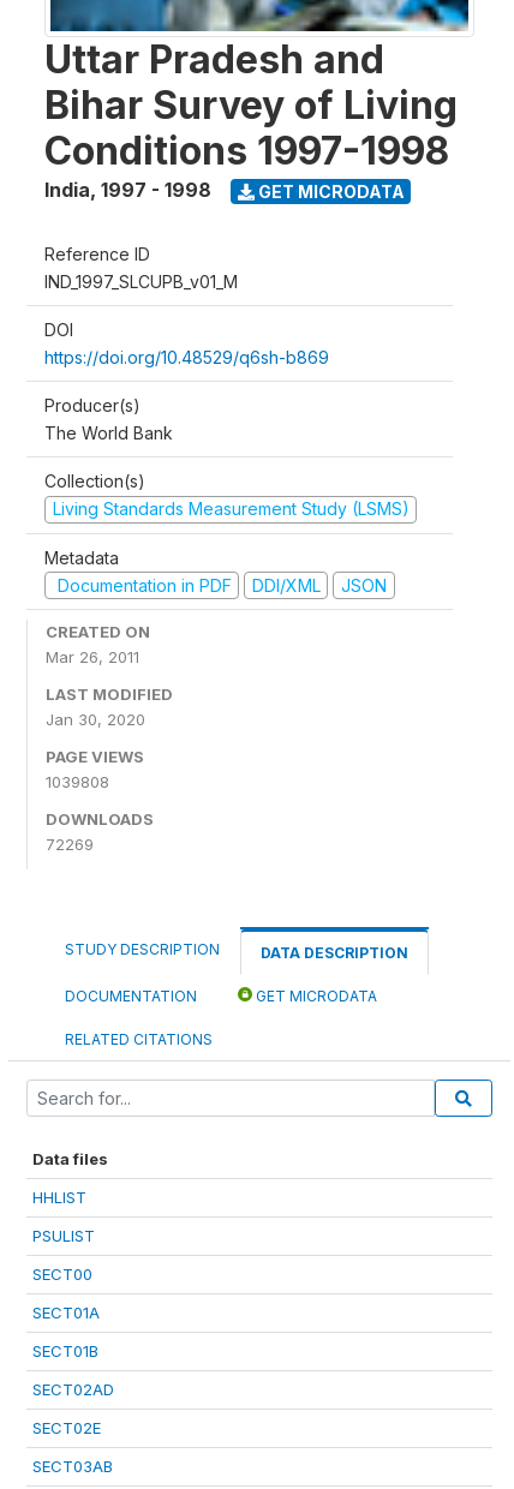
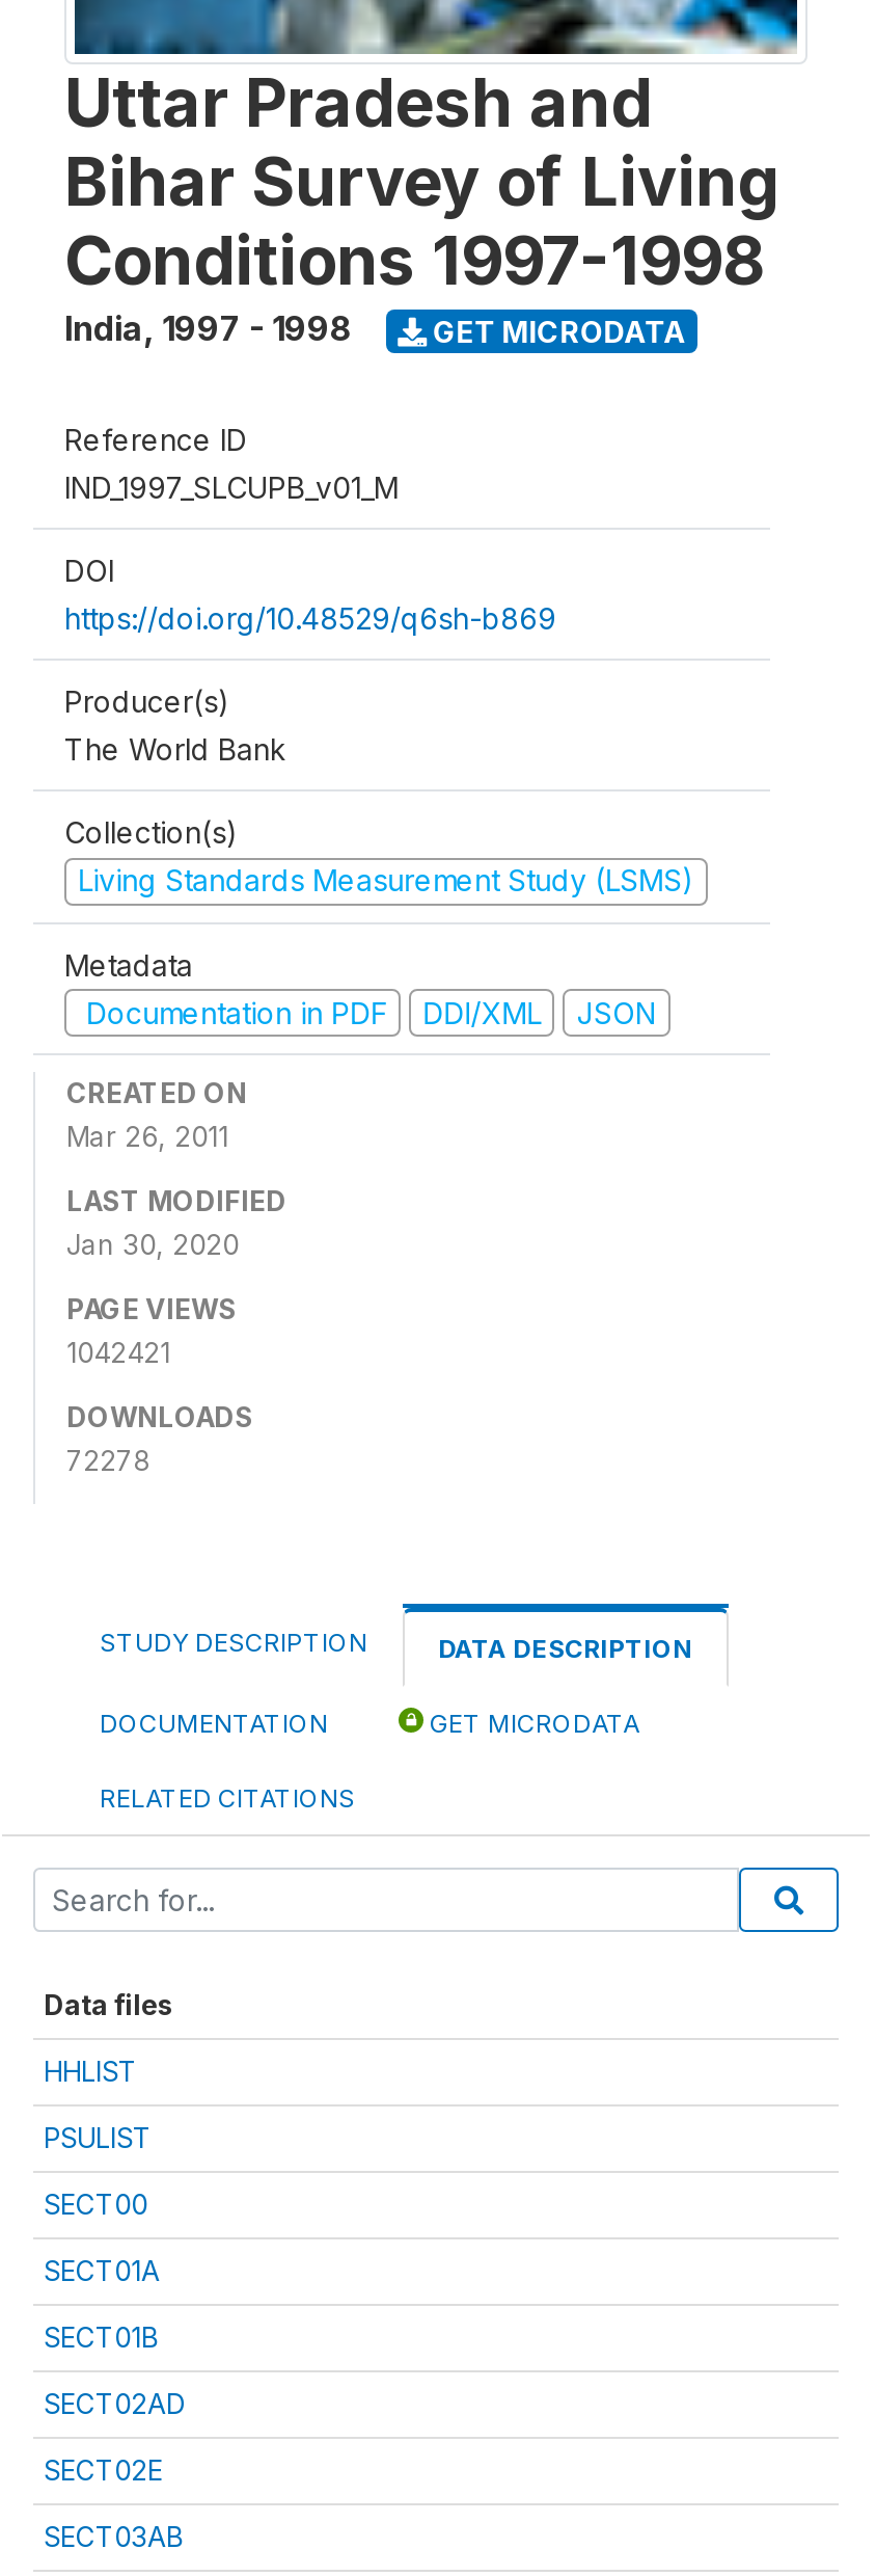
[46,772,109,791] 1039808 -> [66,1336,170,1369] 1042421
[46,835,94,854] 72269 -> [66,1444,149,1477] 72278

